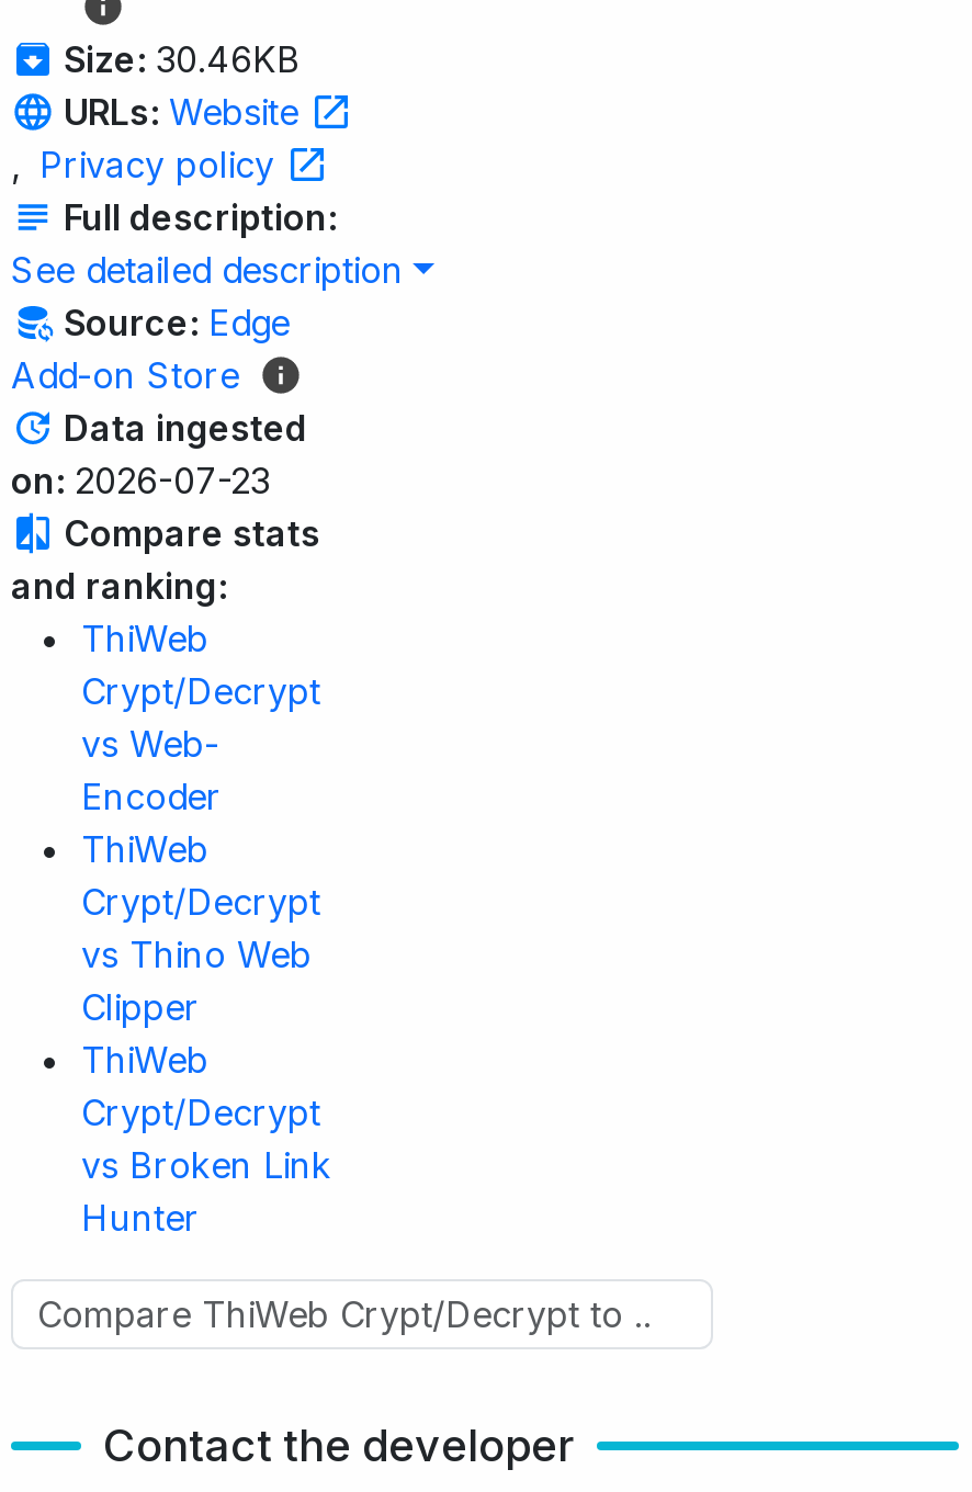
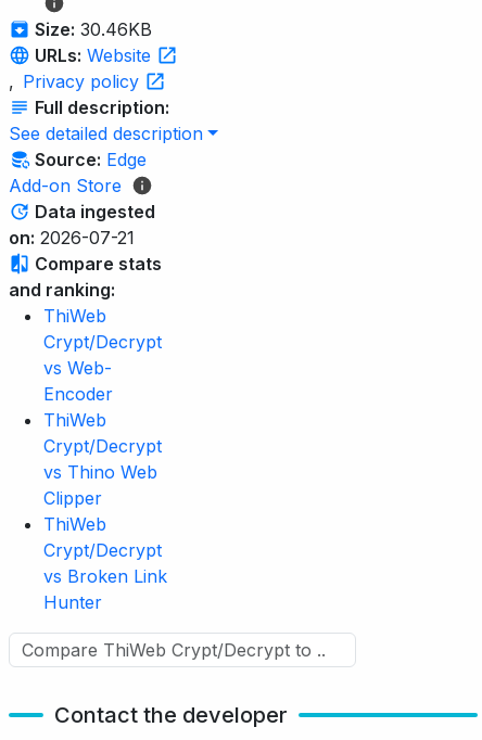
[11,459,270,502] on: 2026-07-23 -> [9,227,135,248] on: 2026-07-21

